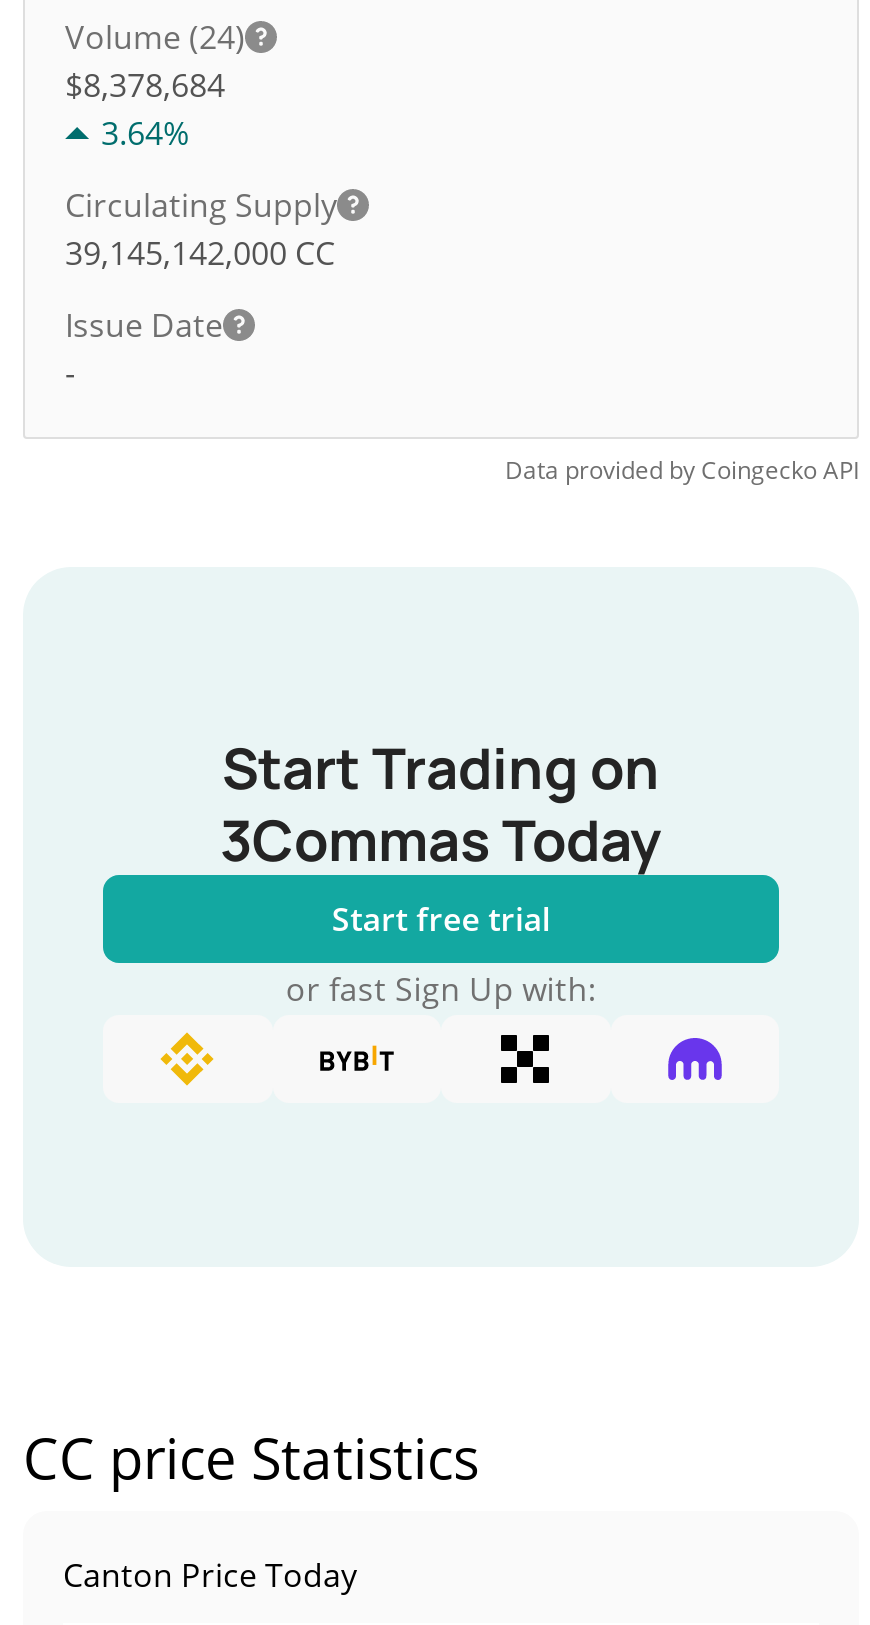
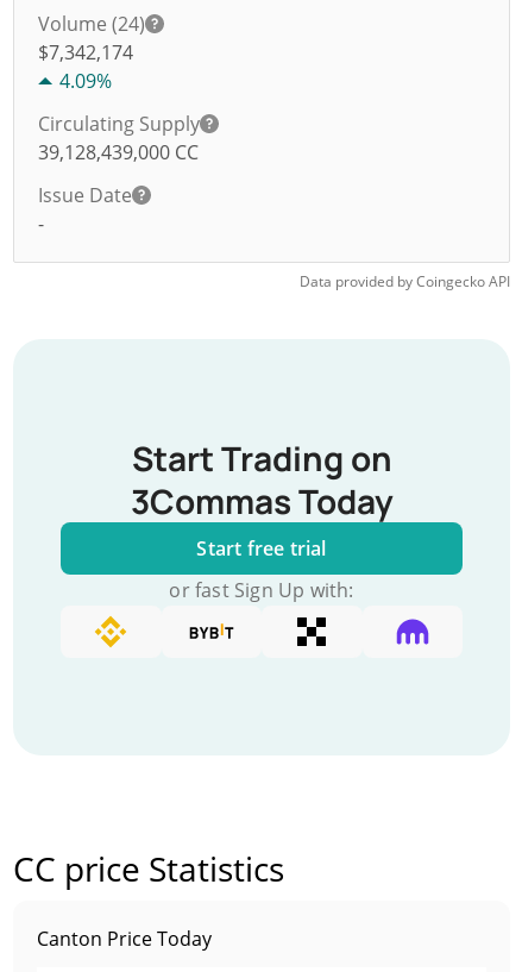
[65,63,225,107] $8,378,684 -> [38,39,133,65] $7,342,174
[101,111,189,155] 3.64% -> [59,68,112,94] 4.09%
[65,231,335,275] 39,145,142,000 CC -> [38,139,199,165] 39,128,439,000 CC

